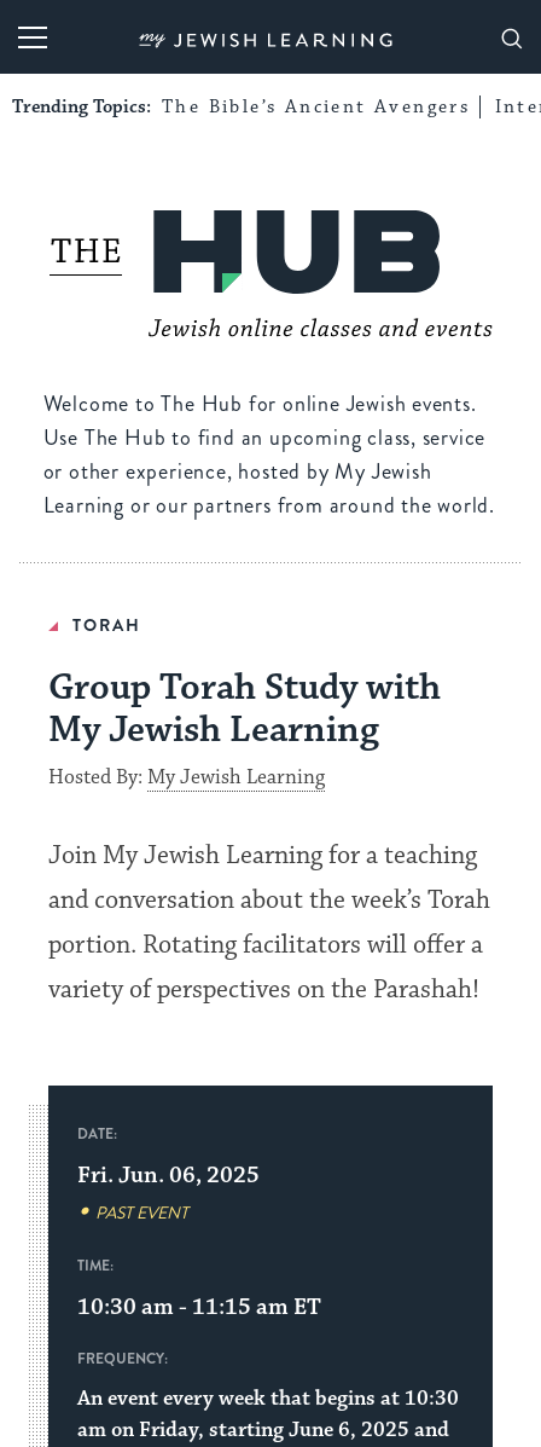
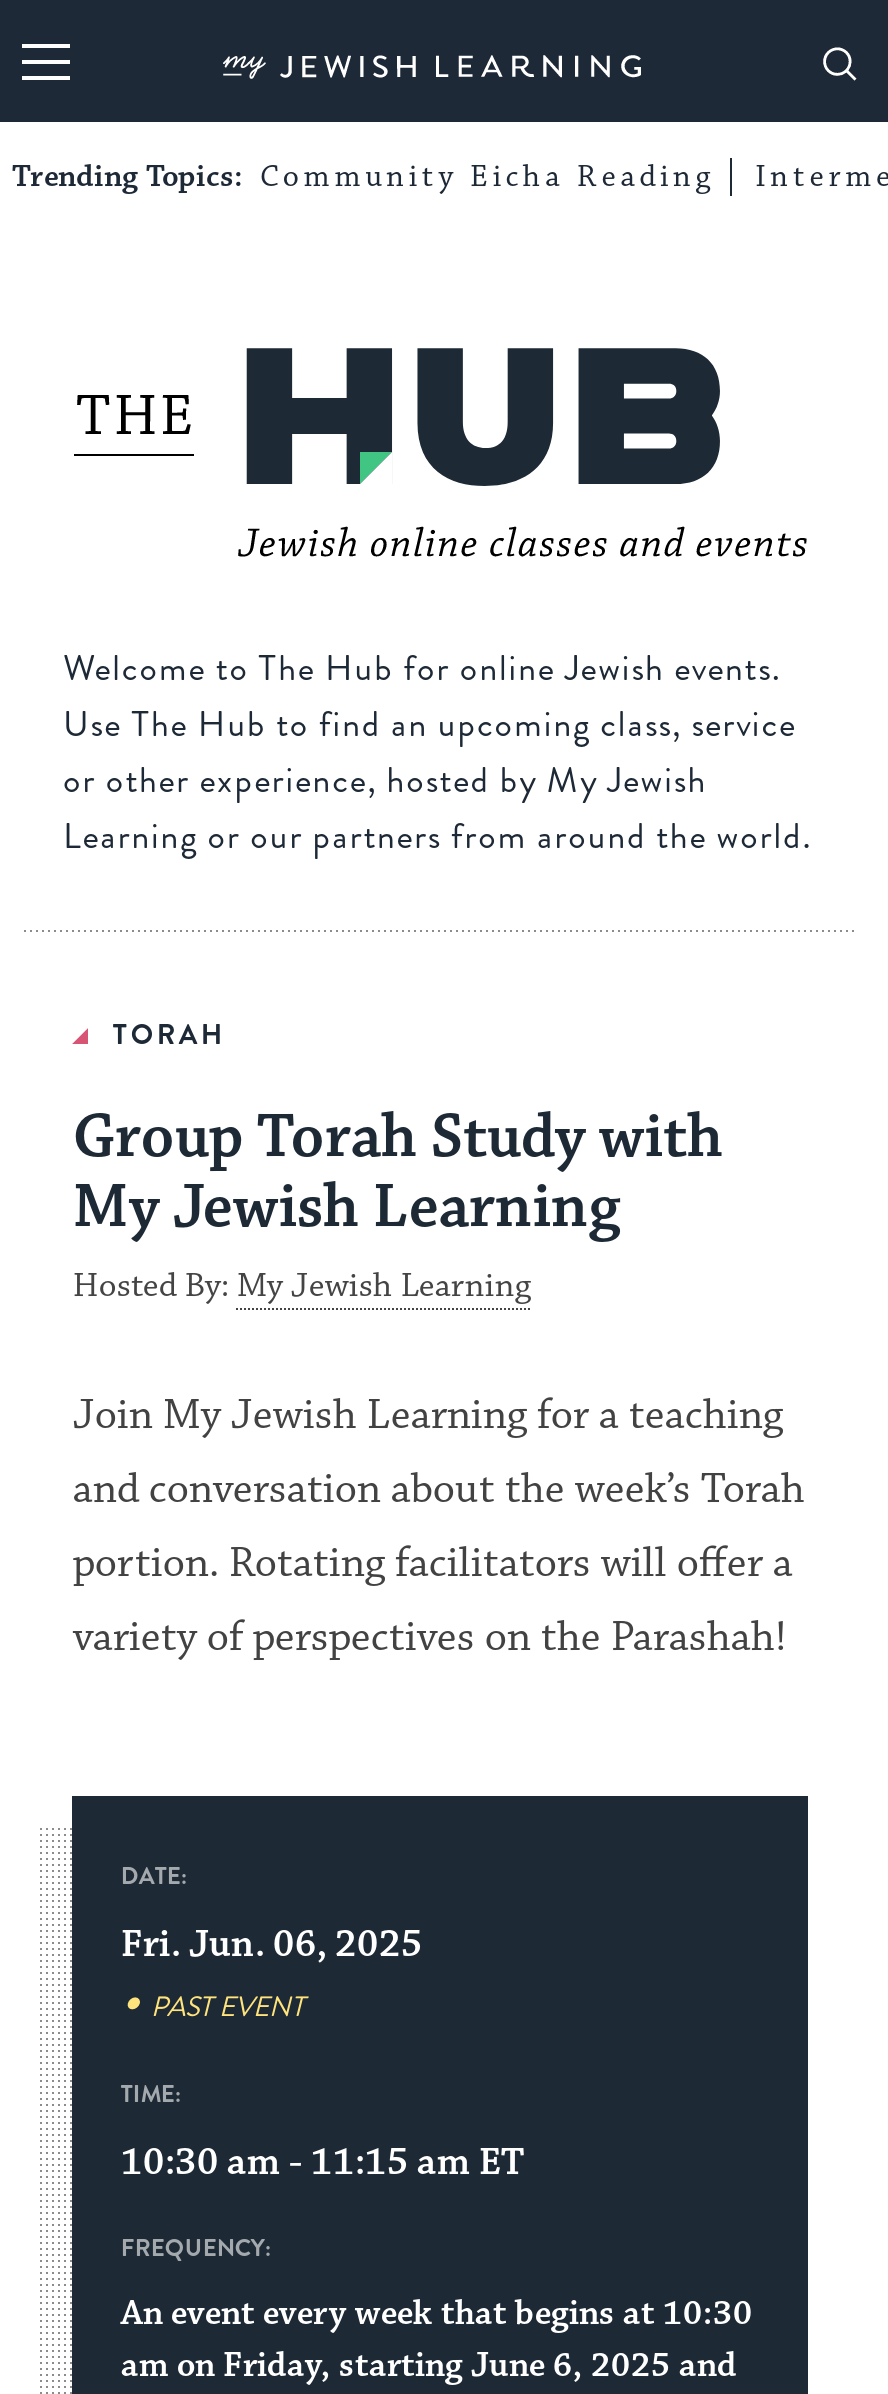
[12,95,470,118] Trending Topics: The Bible’s Ancient Avengers -> [12,158,714,196] Trending Topics: Community Eicha Reading

